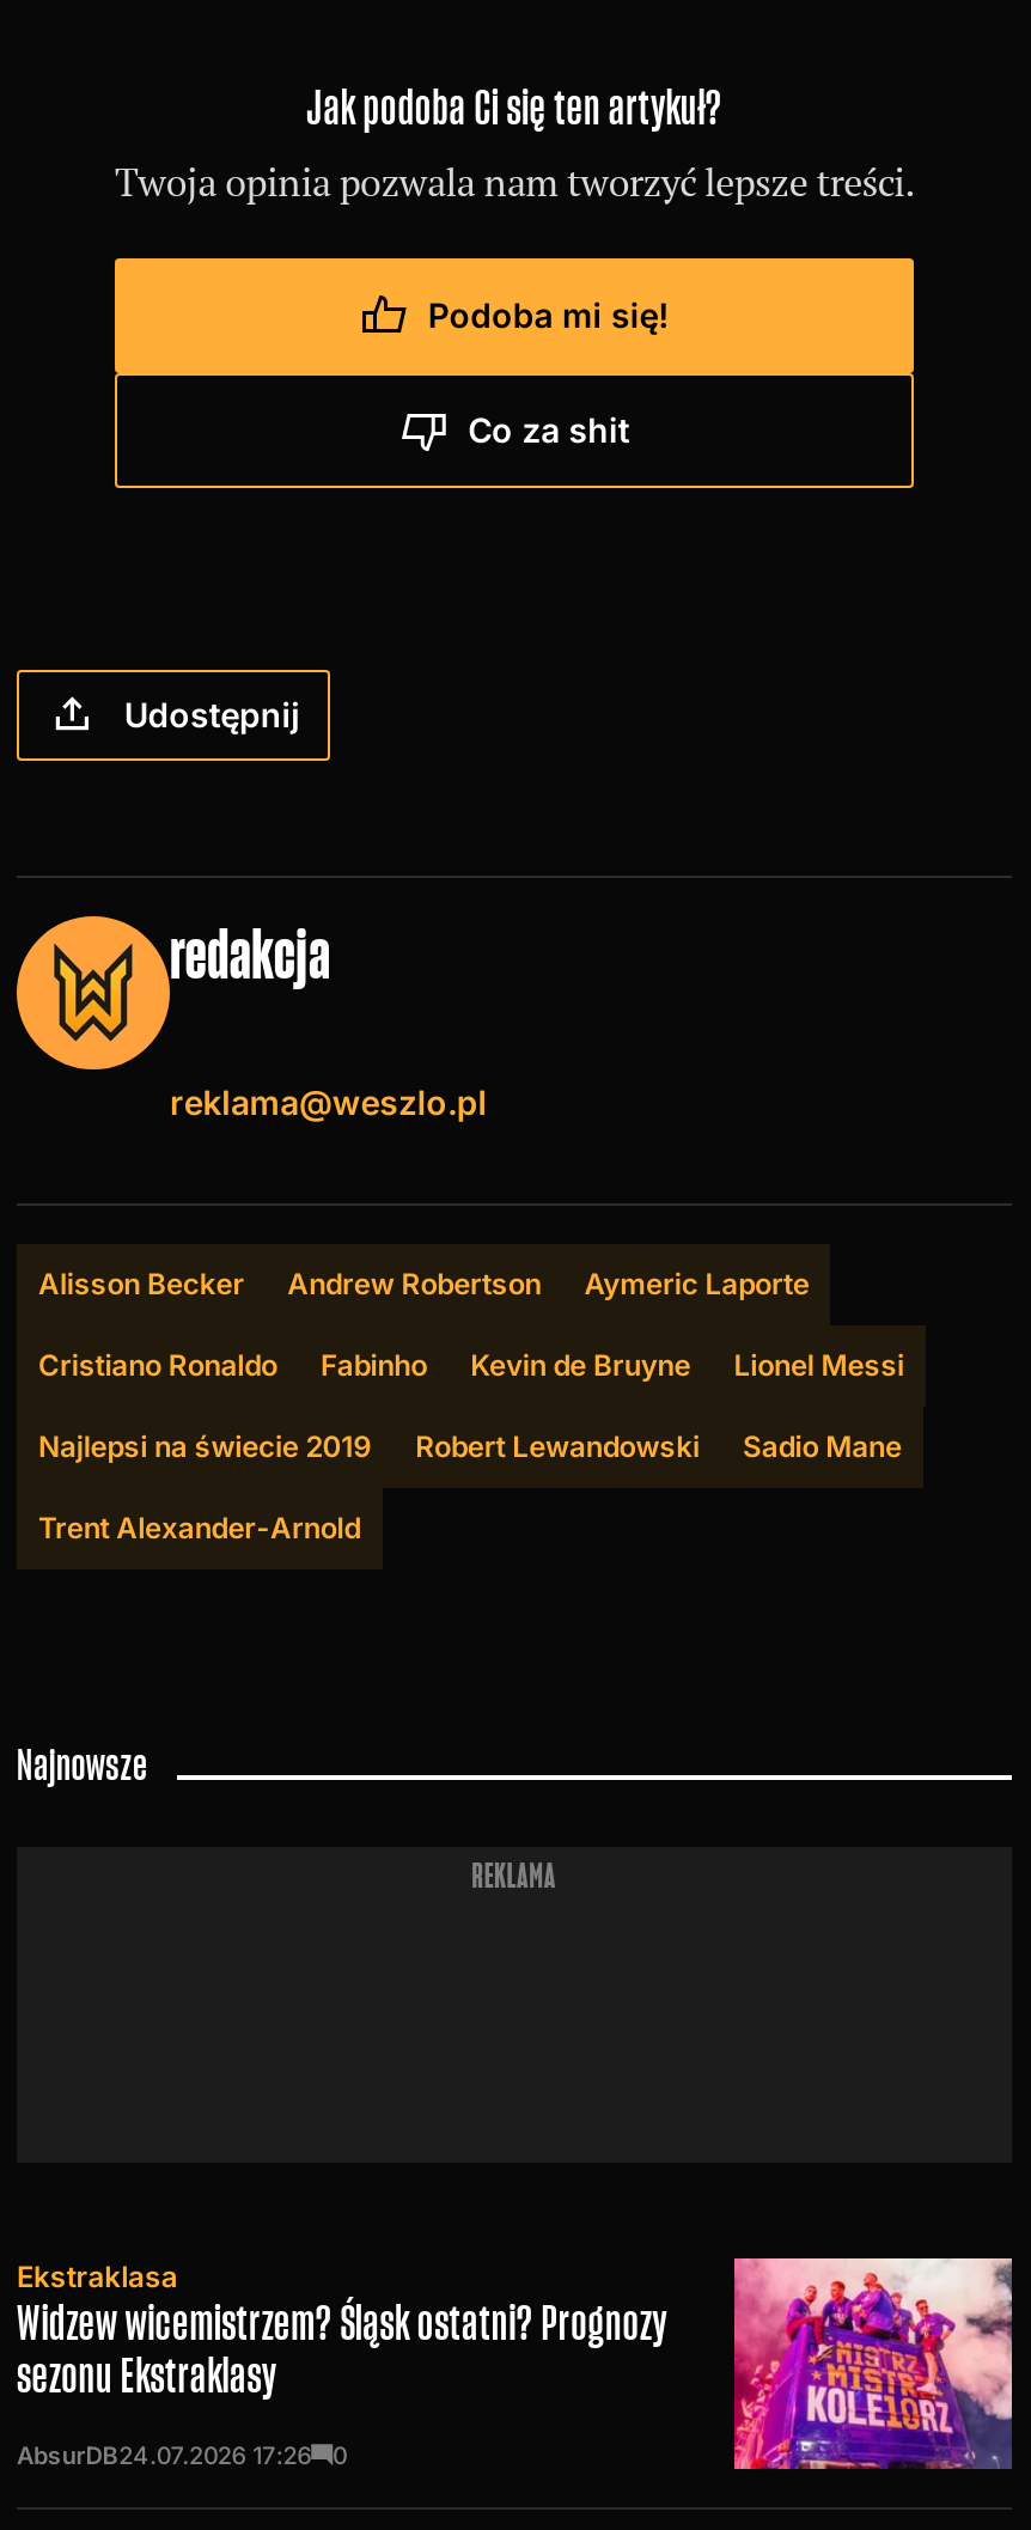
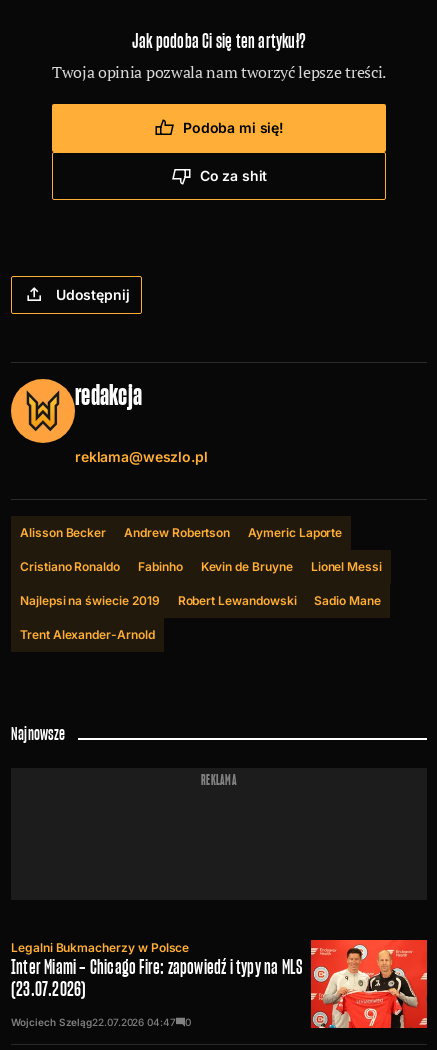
[17,2256,1014,2471] [image] | Ekstraklasa | Widzew wicemistrzem? Śląsk ostatni? Prognozy | sezonu Ekstraklasy -> [11,939,428,1029] [image] | Legalni Bukmacherzy w Polsce | Inter Miami – Chicago Fire: zapowiedź i typy na MLS | (23.07.2026)
[17,2440,311,2469] AbsurDB24.07.2026 17:26 -> [11,1016,176,1028] Wojciech Szeląg22.07.2026 04:47

